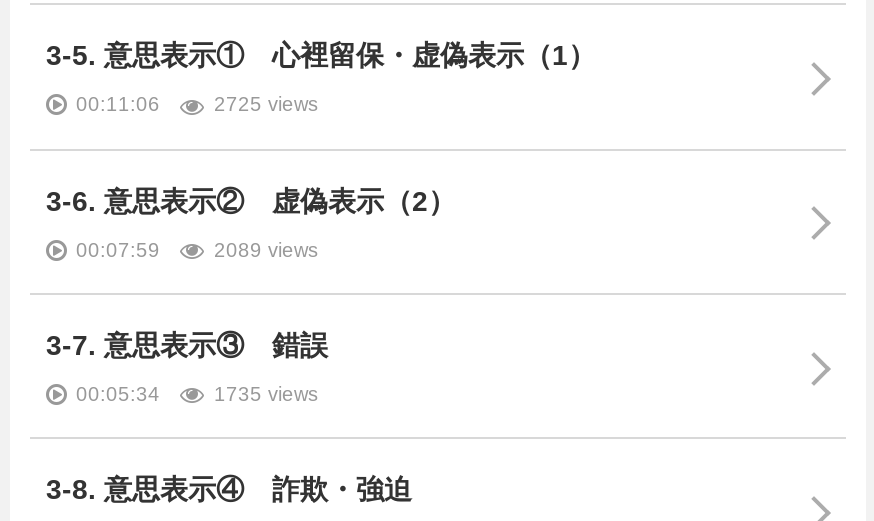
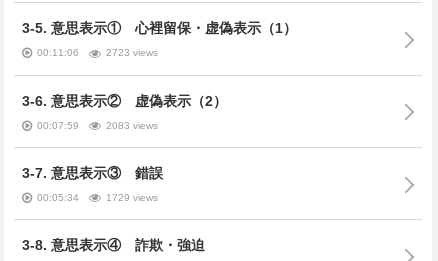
[214,93,318,115] 2725 views -> [106,47,158,58] 2723 views
[214,238,318,260] 2089 views -> [106,120,158,131] 2083 views
[214,383,318,405] 1735 views -> [106,192,158,203] 1729 views

